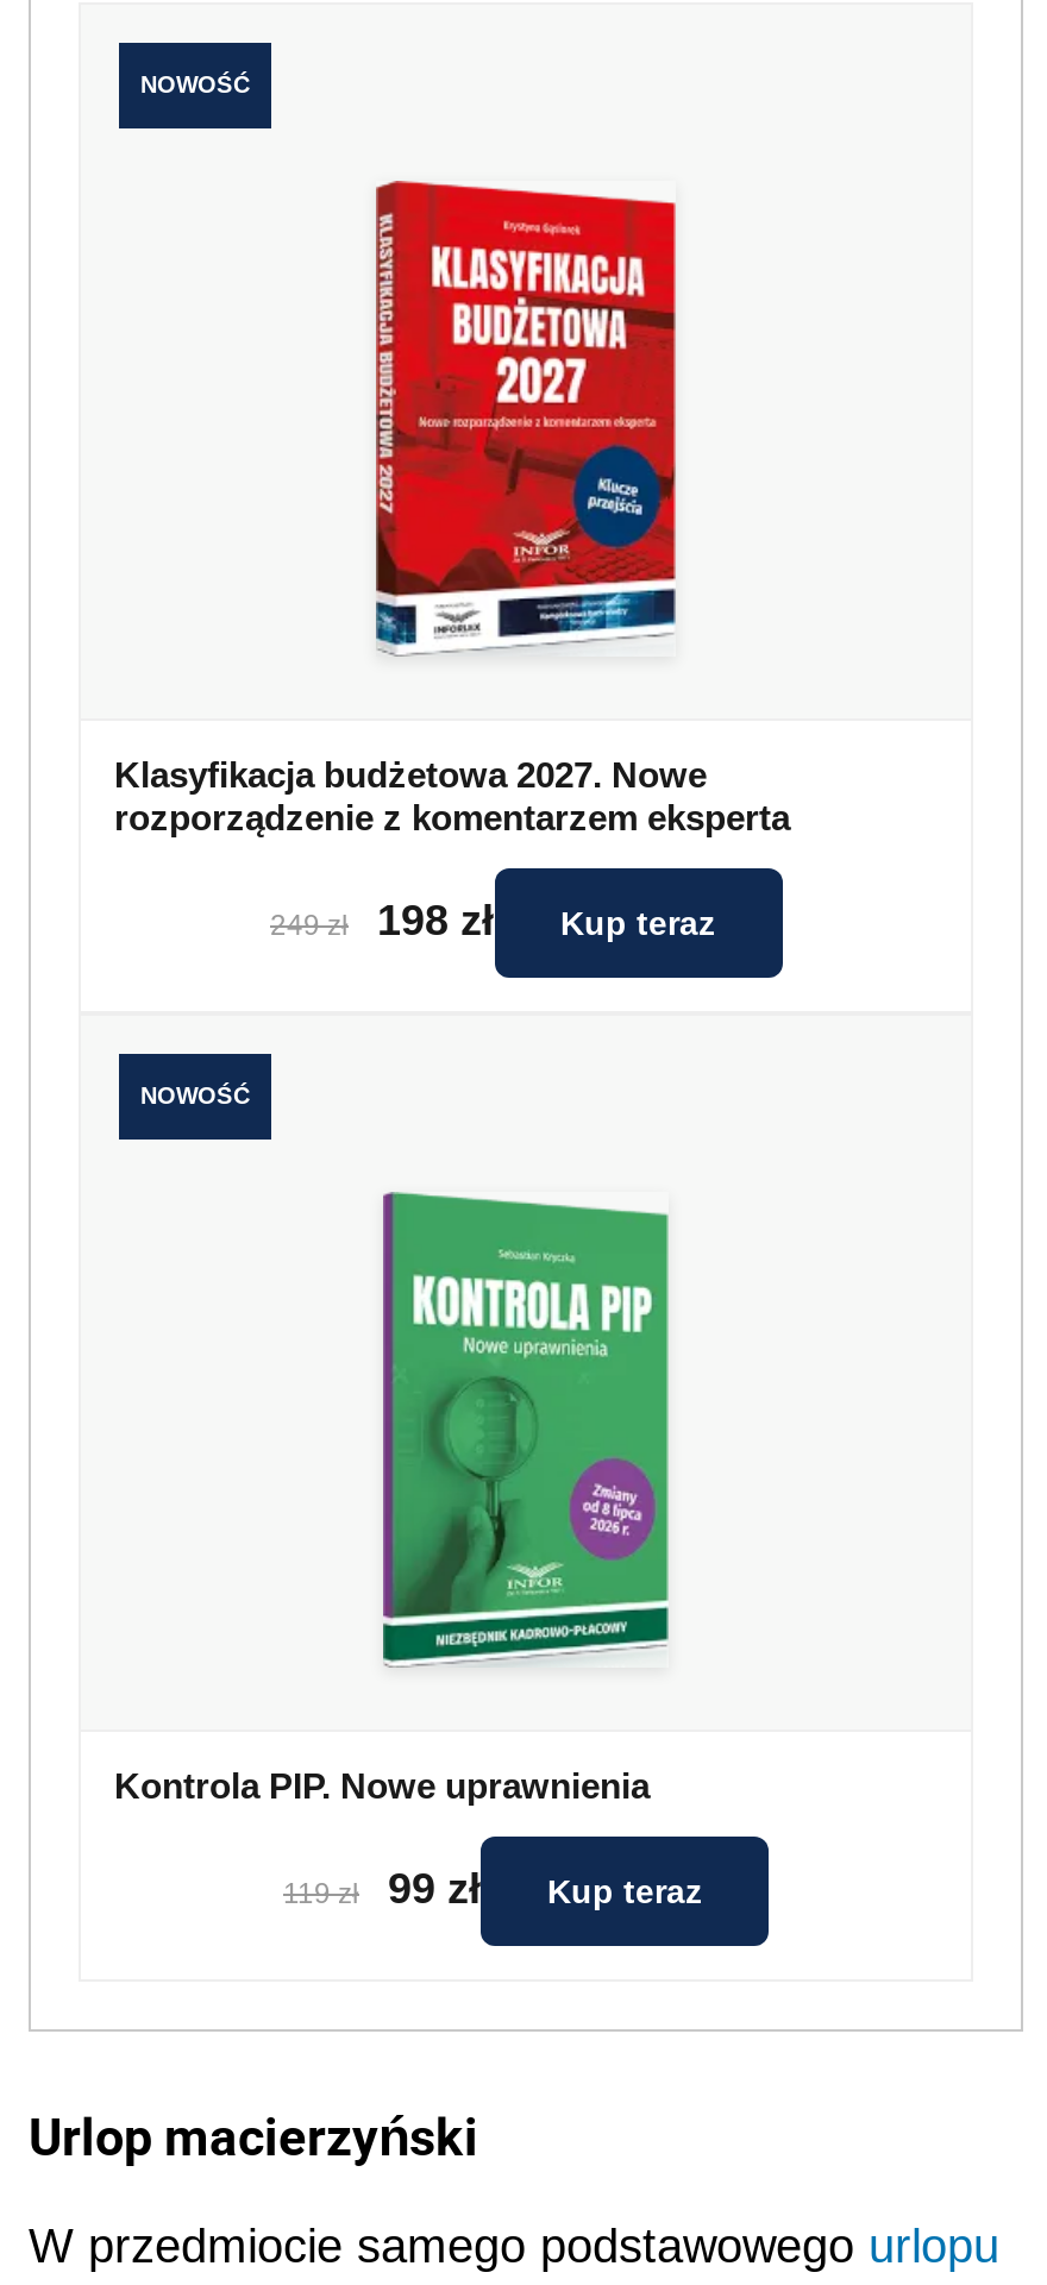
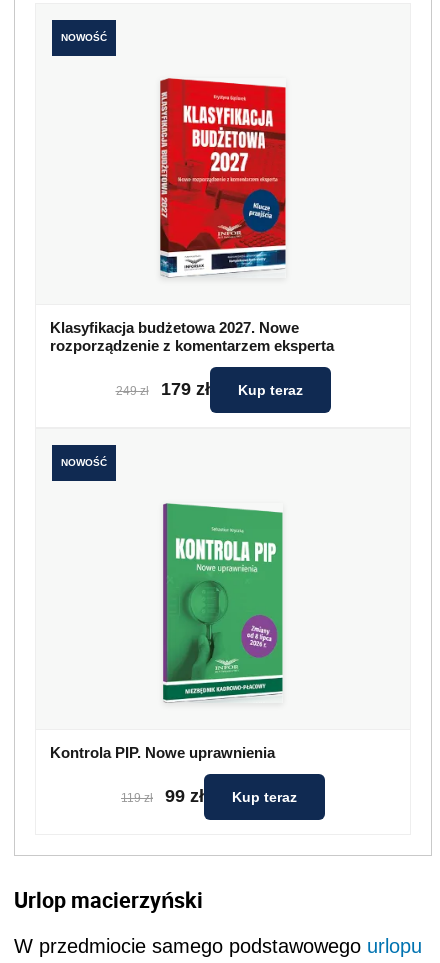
[377,897,494,945] 198 zł -> [160,379,209,399] 179 zł

